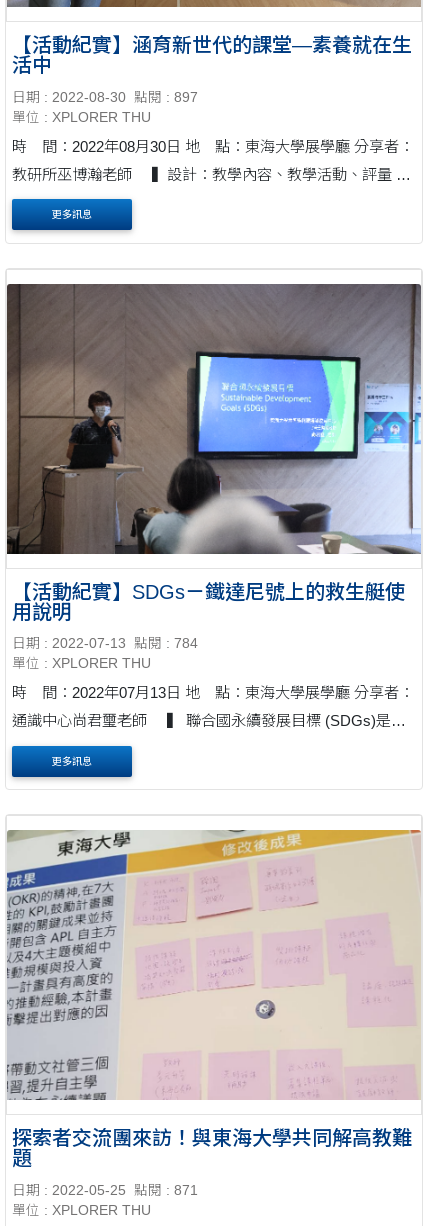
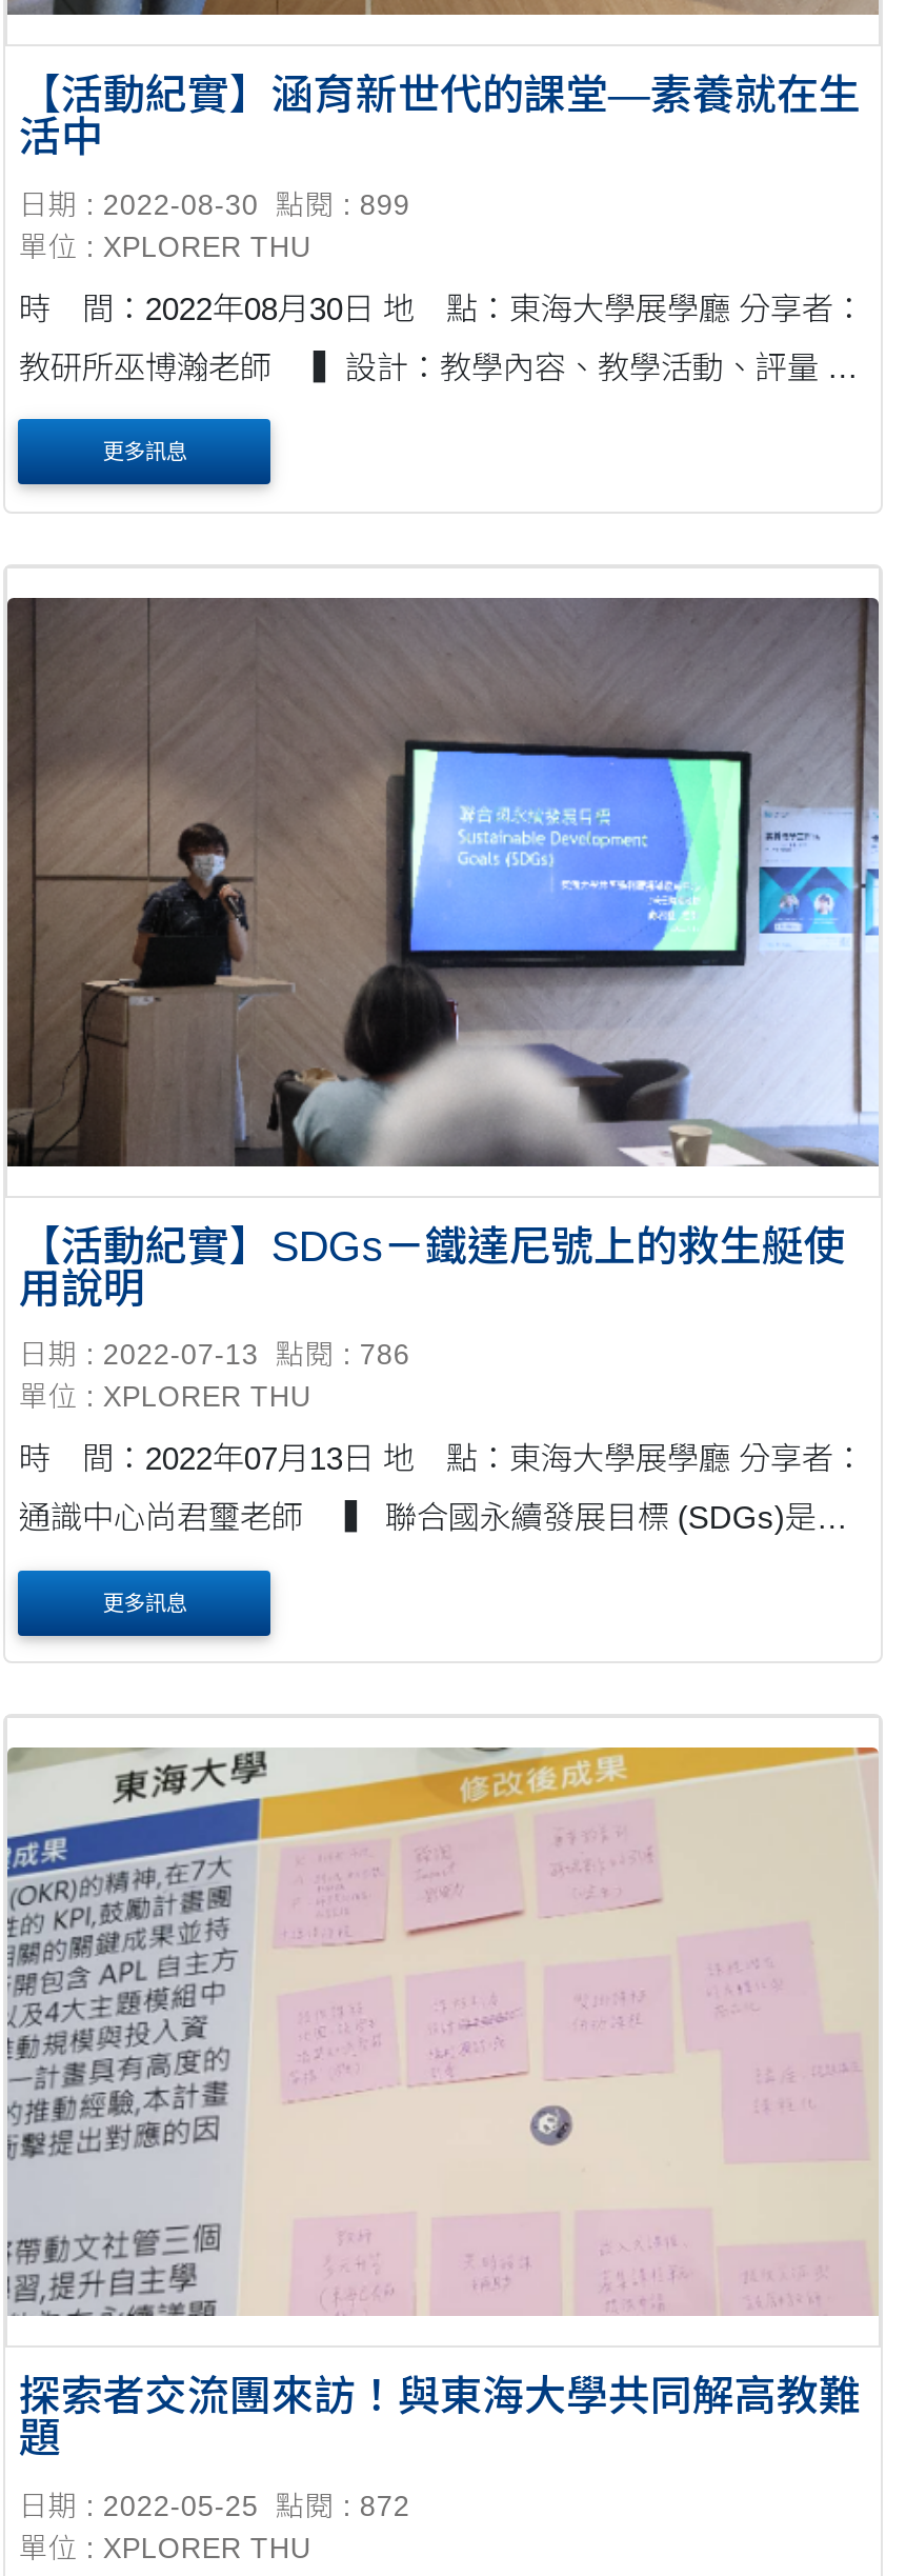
[12,90,198,105] 日期 : 2022-08-30 點閱 : 897 -> [19,189,410,220] 日期 : 2022-08-30 點閱 : 899
[12,636,198,651] 日期 : 2022-07-13 點閱 : 784 -> [19,1340,410,1371] 日期 : 2022-07-13 點閱 : 786
[12,1183,198,1198] 日期 : 2022-05-25 點閱 : 871 -> [19,2491,410,2522] 日期 : 2022-05-25 點閱 : 872

